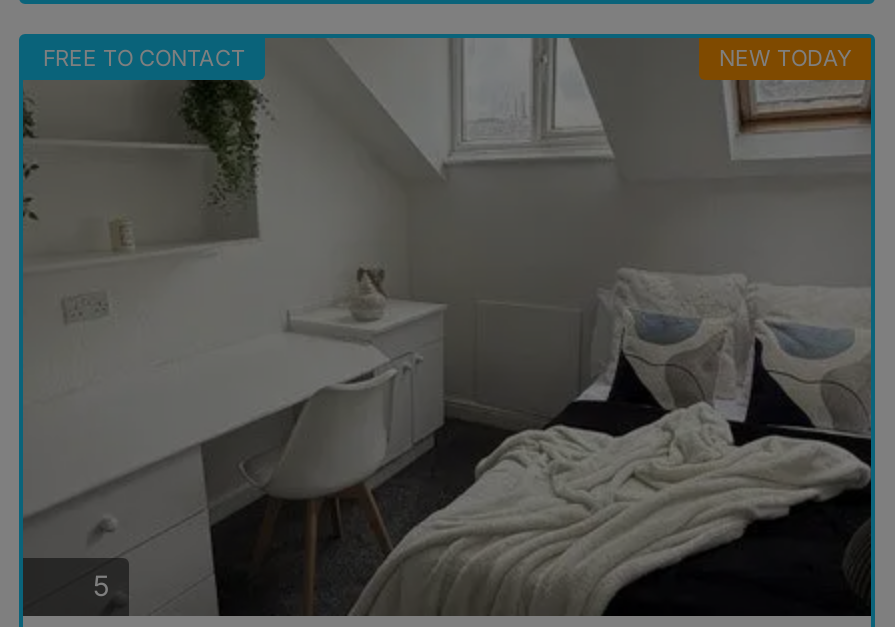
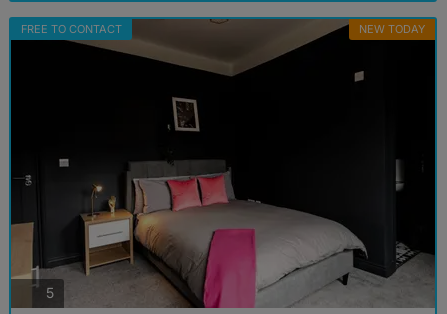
[21,38,873,618] [image] -> [10,18,436,309] [image]

